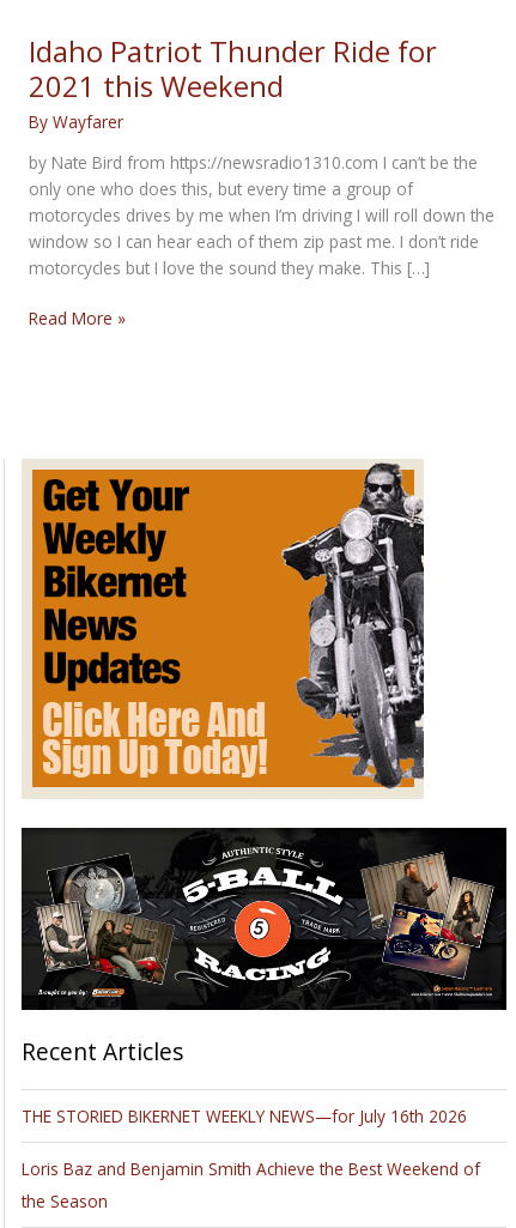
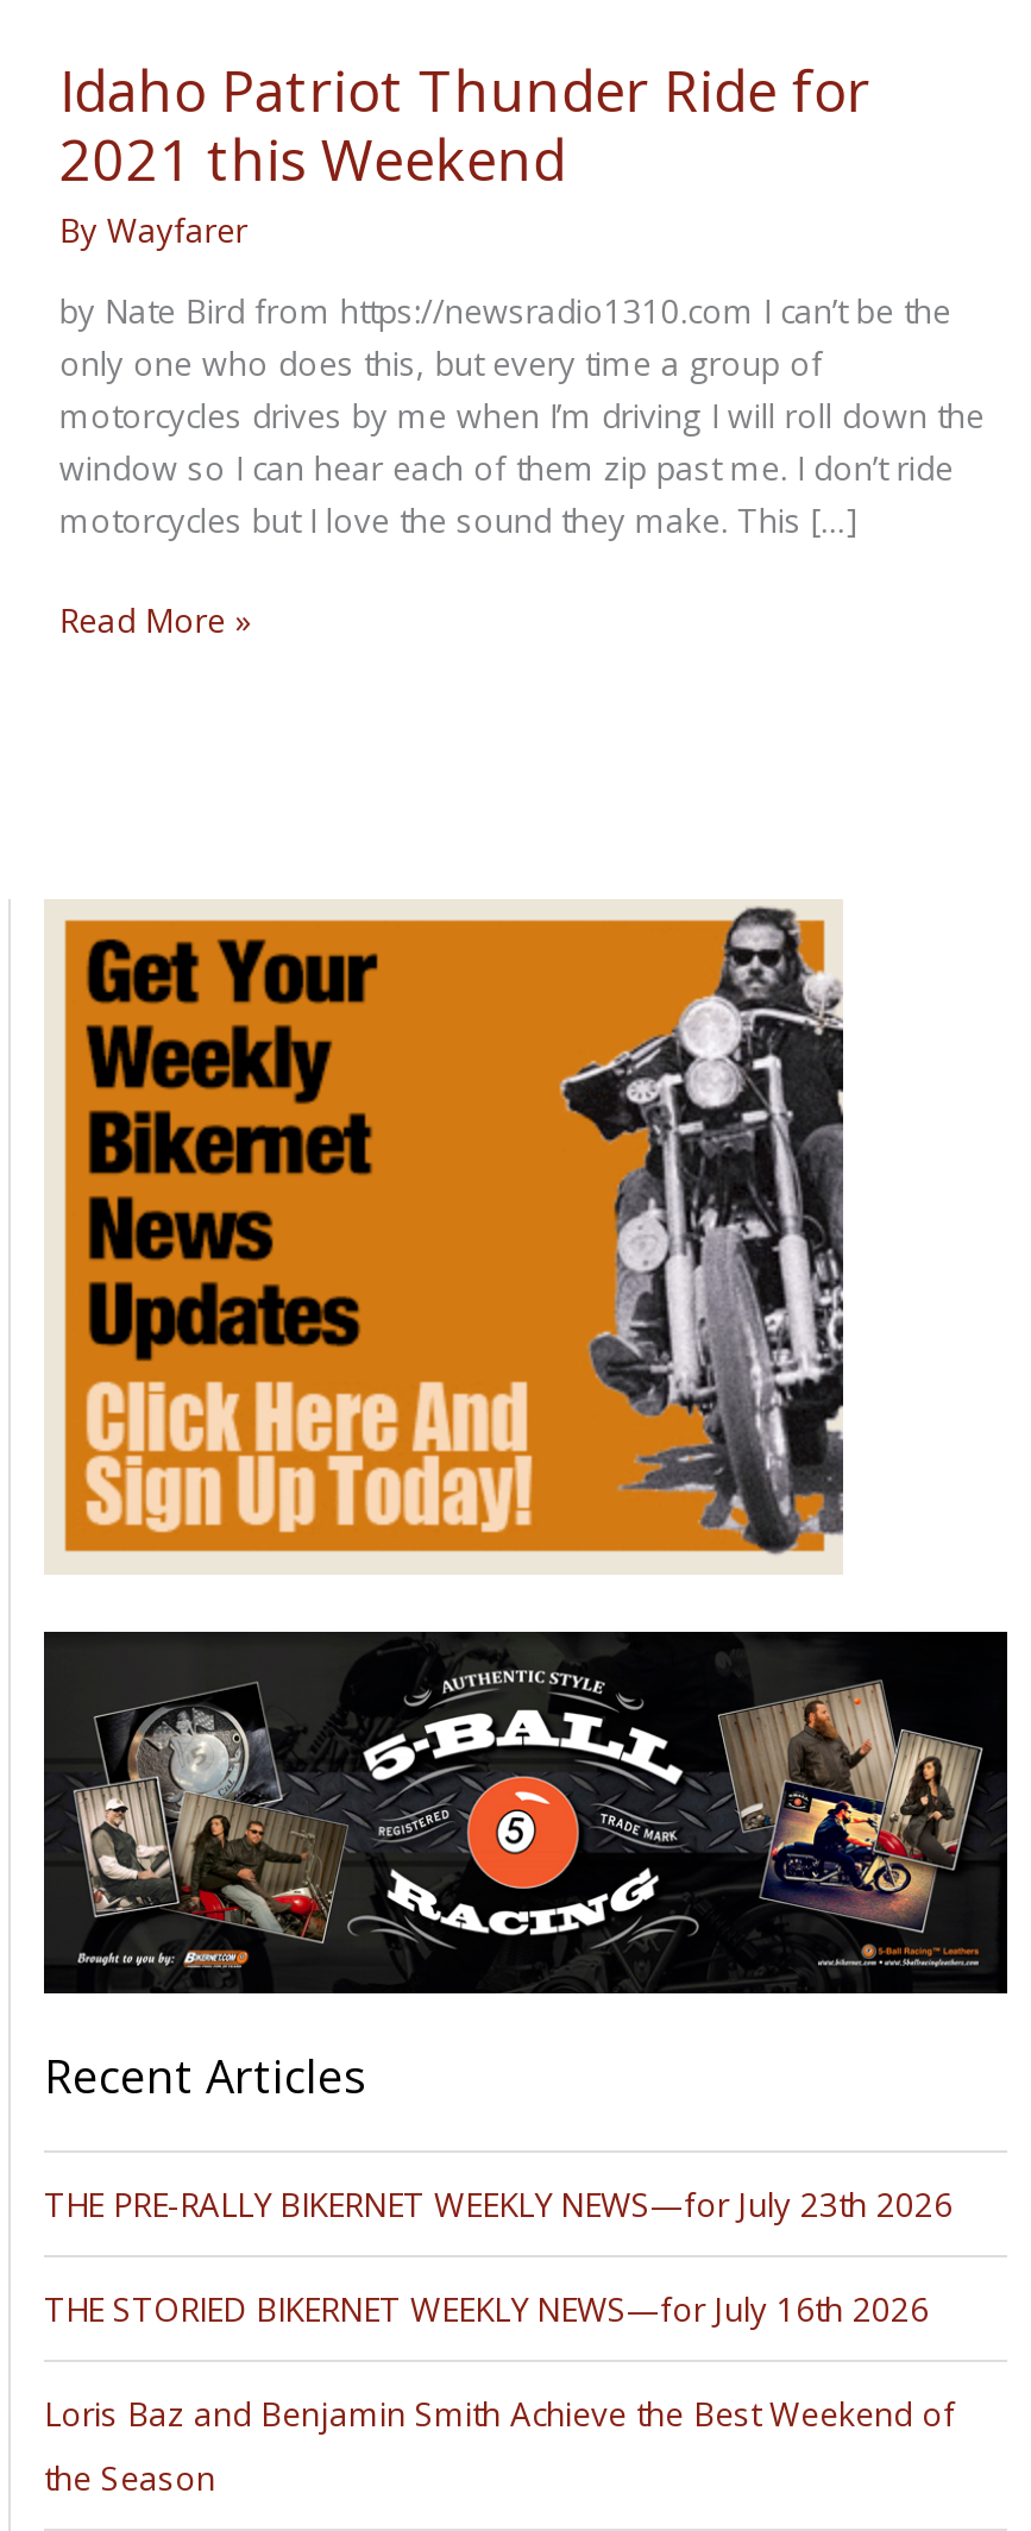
none -> [44,2181,953,2227] THE PRE-RALLY BIKERNET WEEKLY NEWS—for July 23th 2026

